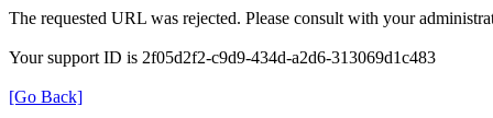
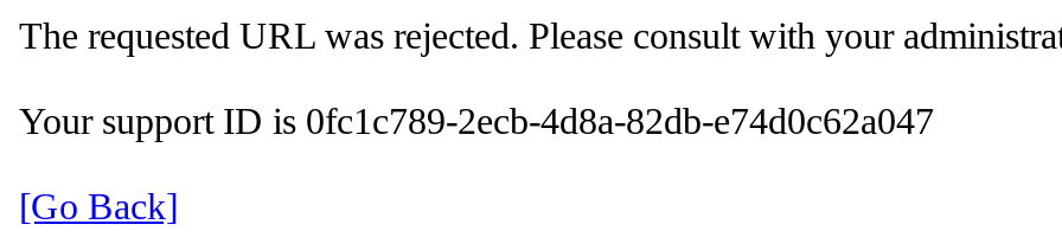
[9,48,436,67] Your support ID is 2f05d2f2-c9d9-434d-a2d6-313069d1c483 -> [19,101,934,141] Your support ID is 0fc1c789-2ecb-4d8a-82db-e74d0c62a047

